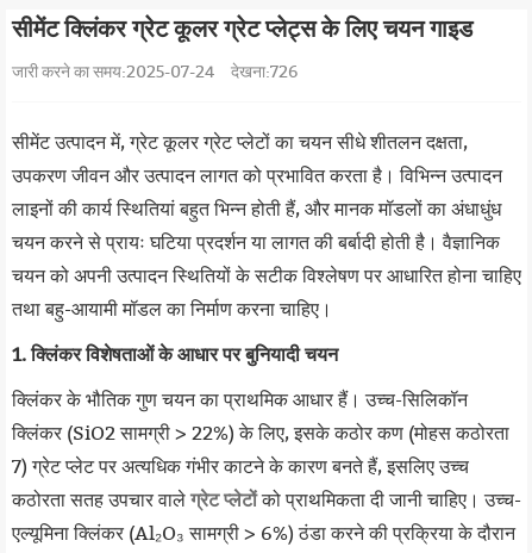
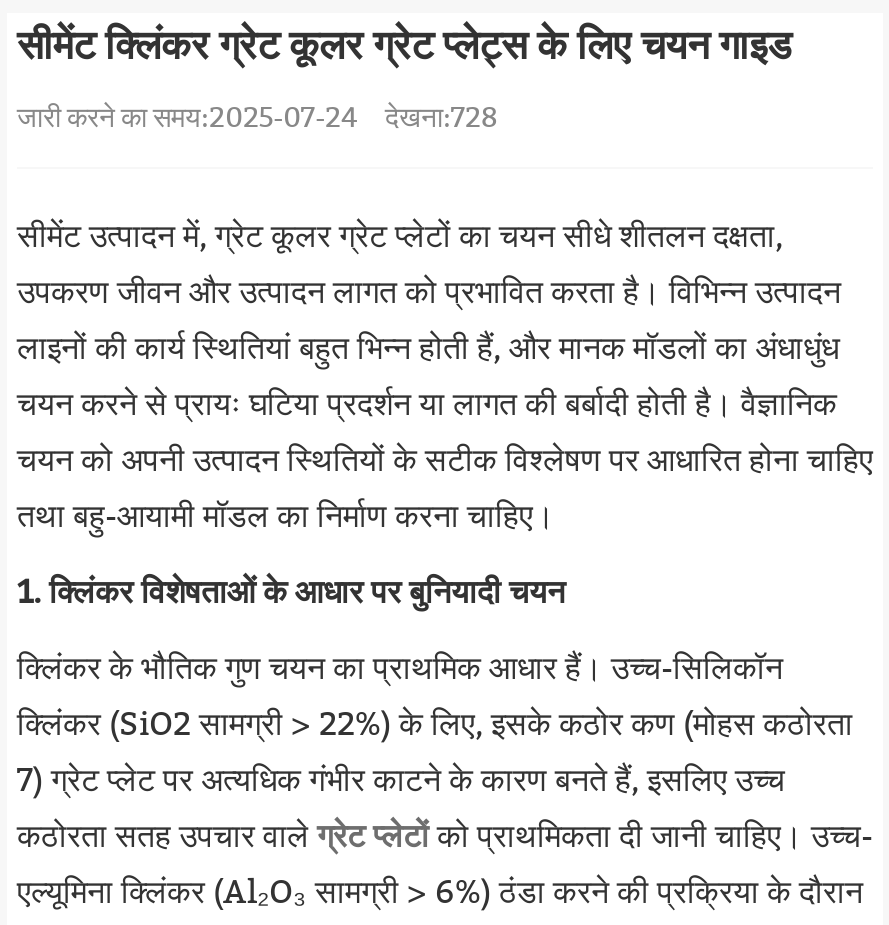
[12,62,298,82] जारी करने का समय:2025-07-24 देखना:726 -> [17,101,497,135] जारी करने का समय:2025-07-24 देखना:728

